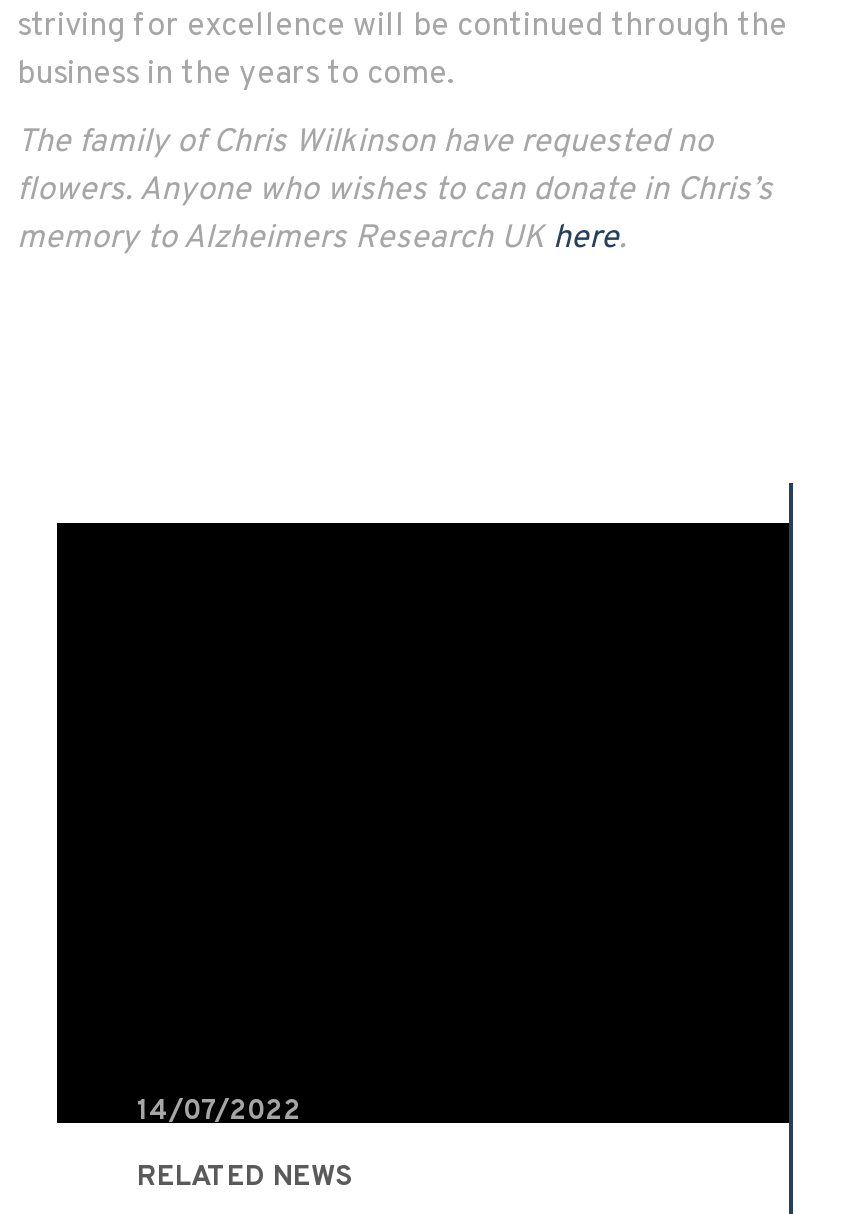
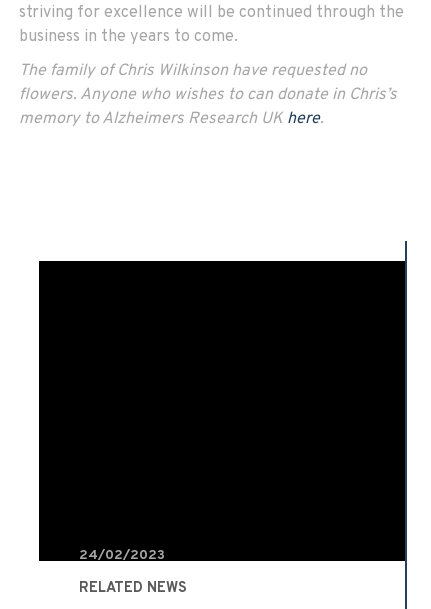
[137,1094,301,1128] 14/07/2022 -> [79,547,165,564] 24/02/2023

